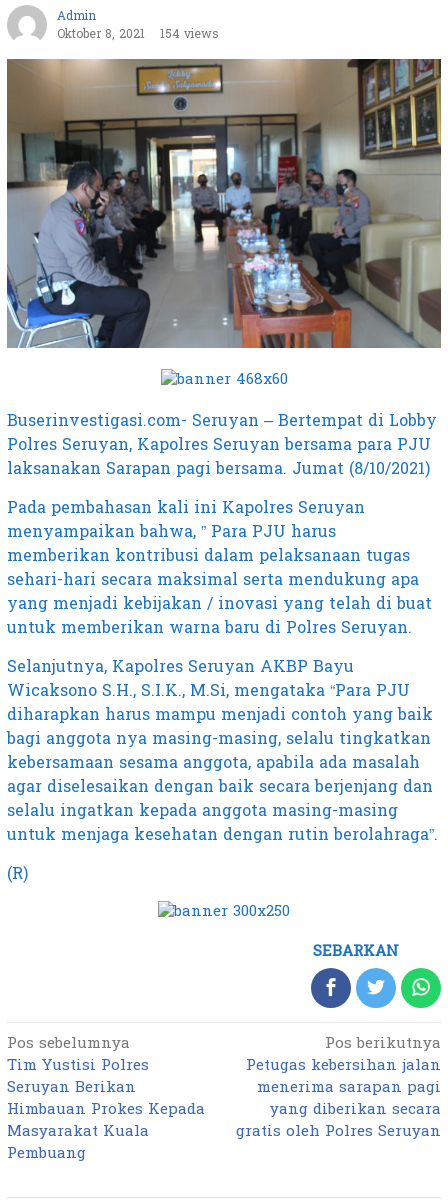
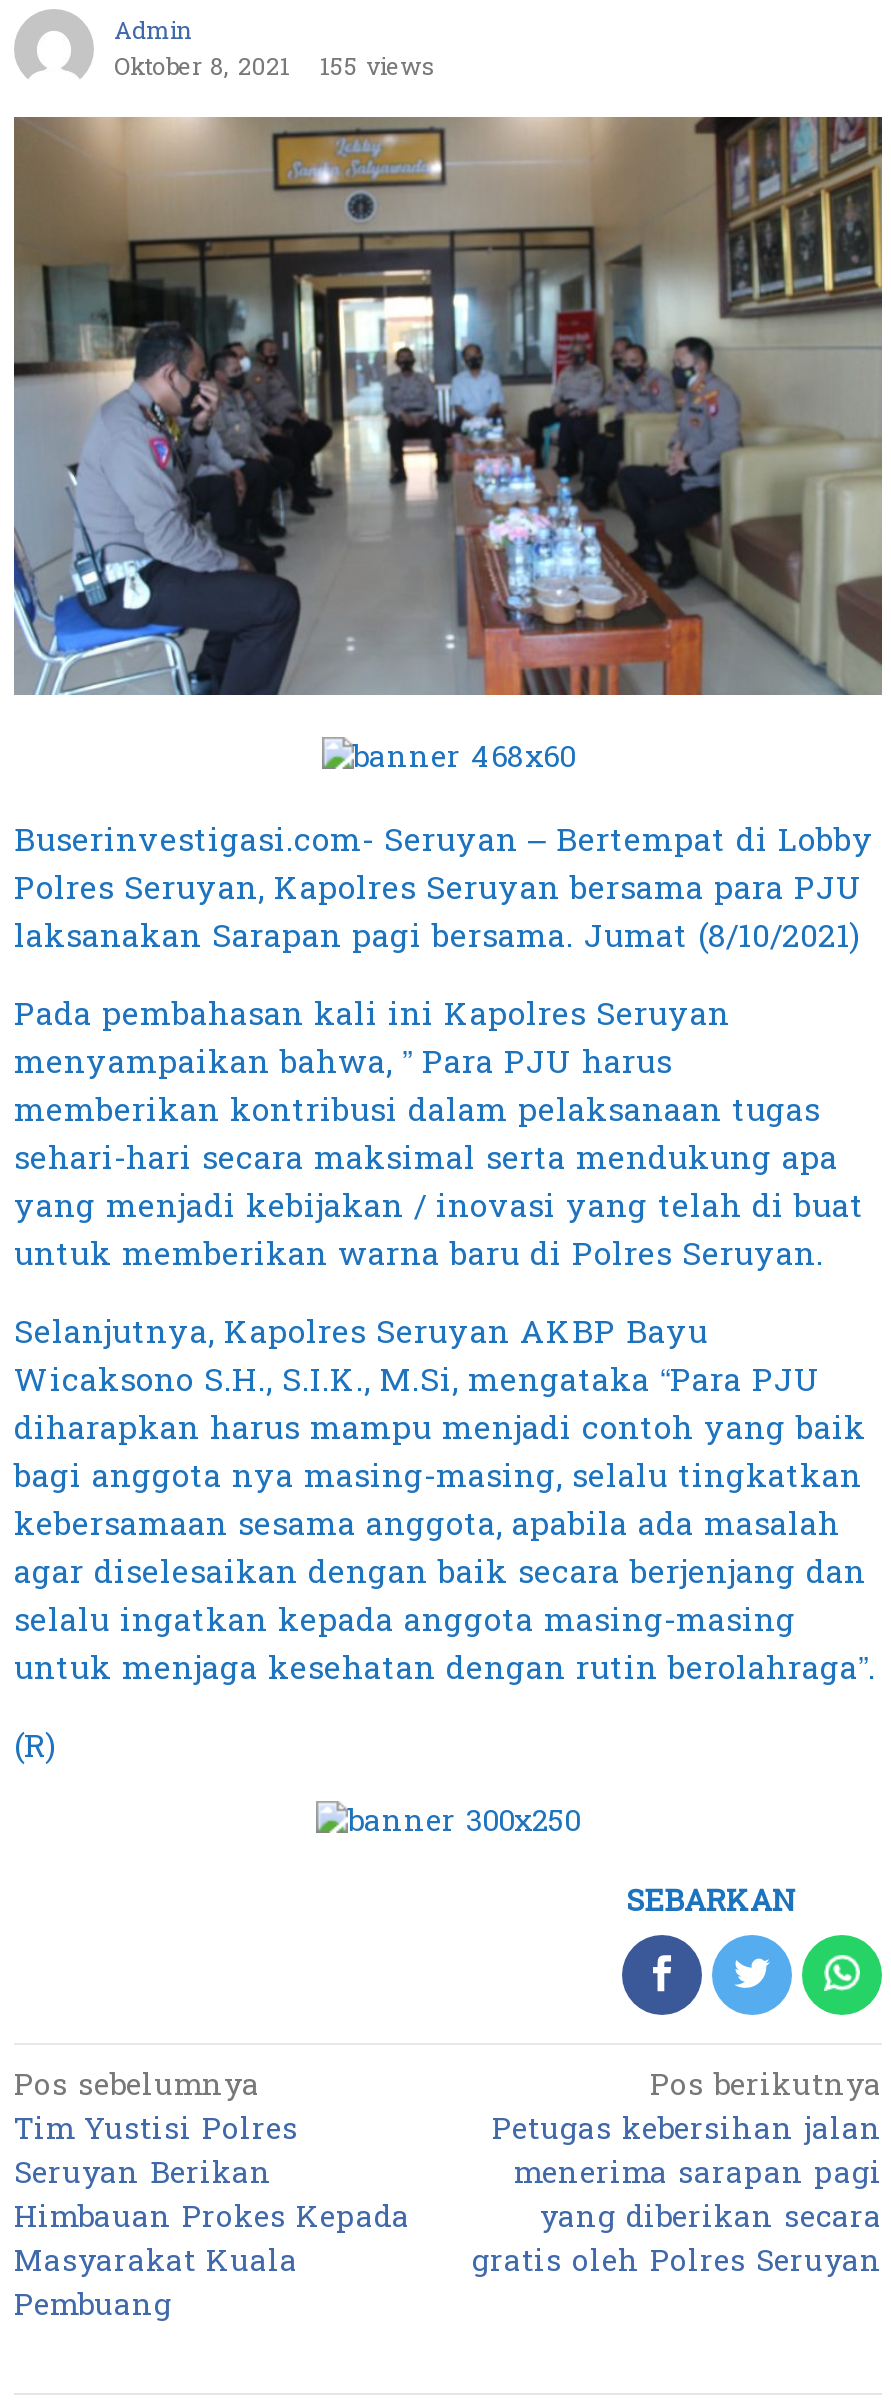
[57,23,219,45] Oktober 8, 2021 154 views -> [114,45,436,89] Oktober 8, 2021 155 views

